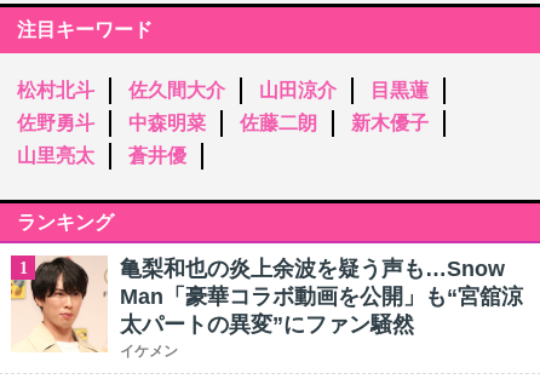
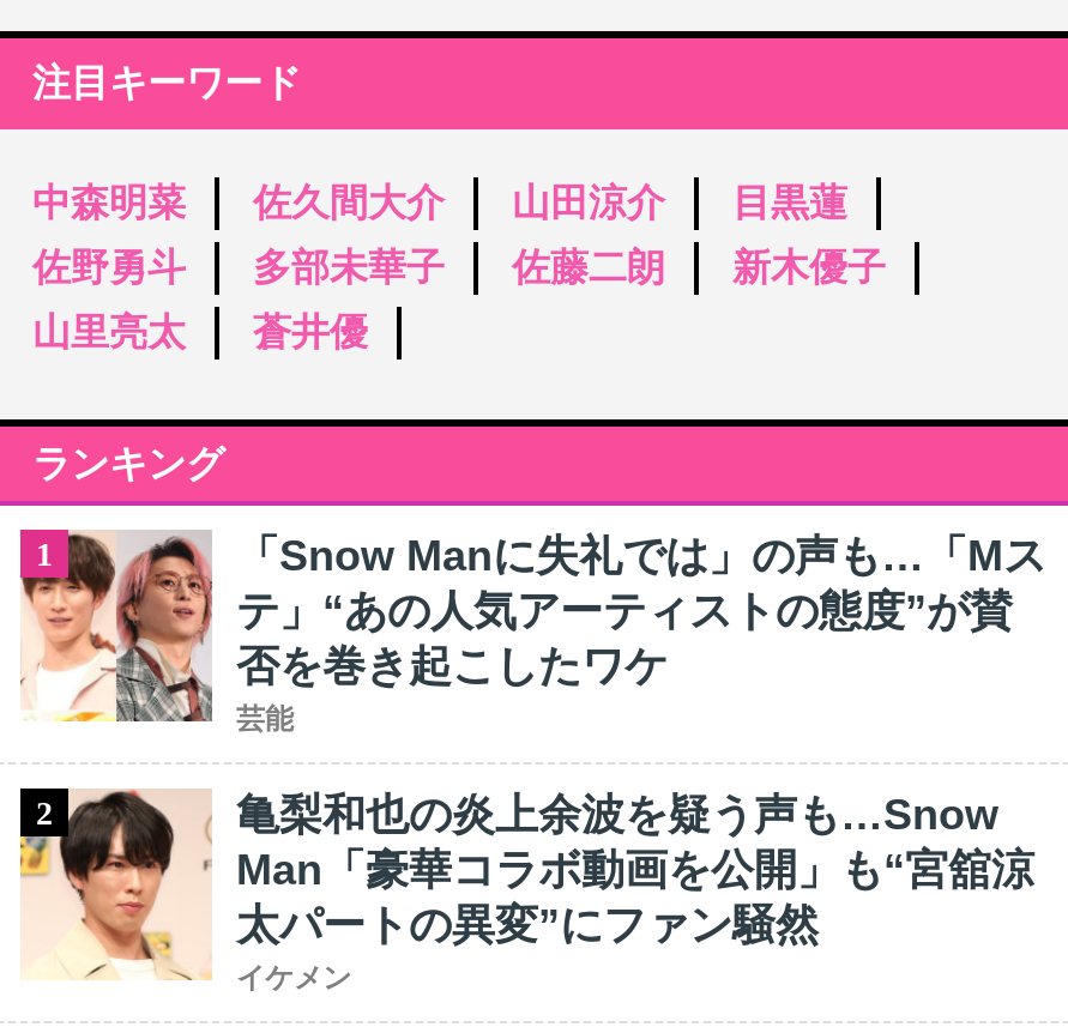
[17,80,94,101] 松村北斗 -> none
moved [128,113,206,133] -> [32,182,186,223]: 中森明菜
none -> [253,247,445,288] 多部未華子
none -> [20,532,1046,830] [image] | 「Snow Manに失礼では」の声も…「Mス | テ」“あの人気アーティストの態度”が賛 | 否を巻き起こしたワケ | 芸能 | 2

